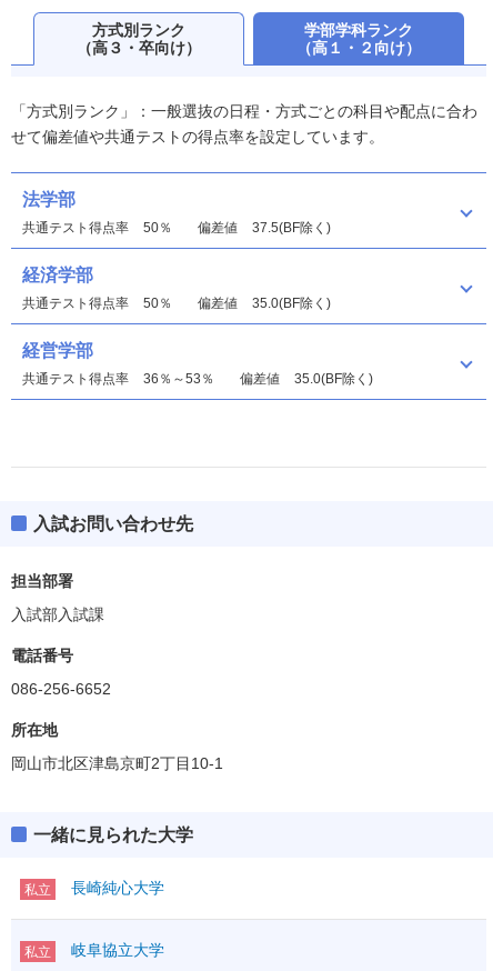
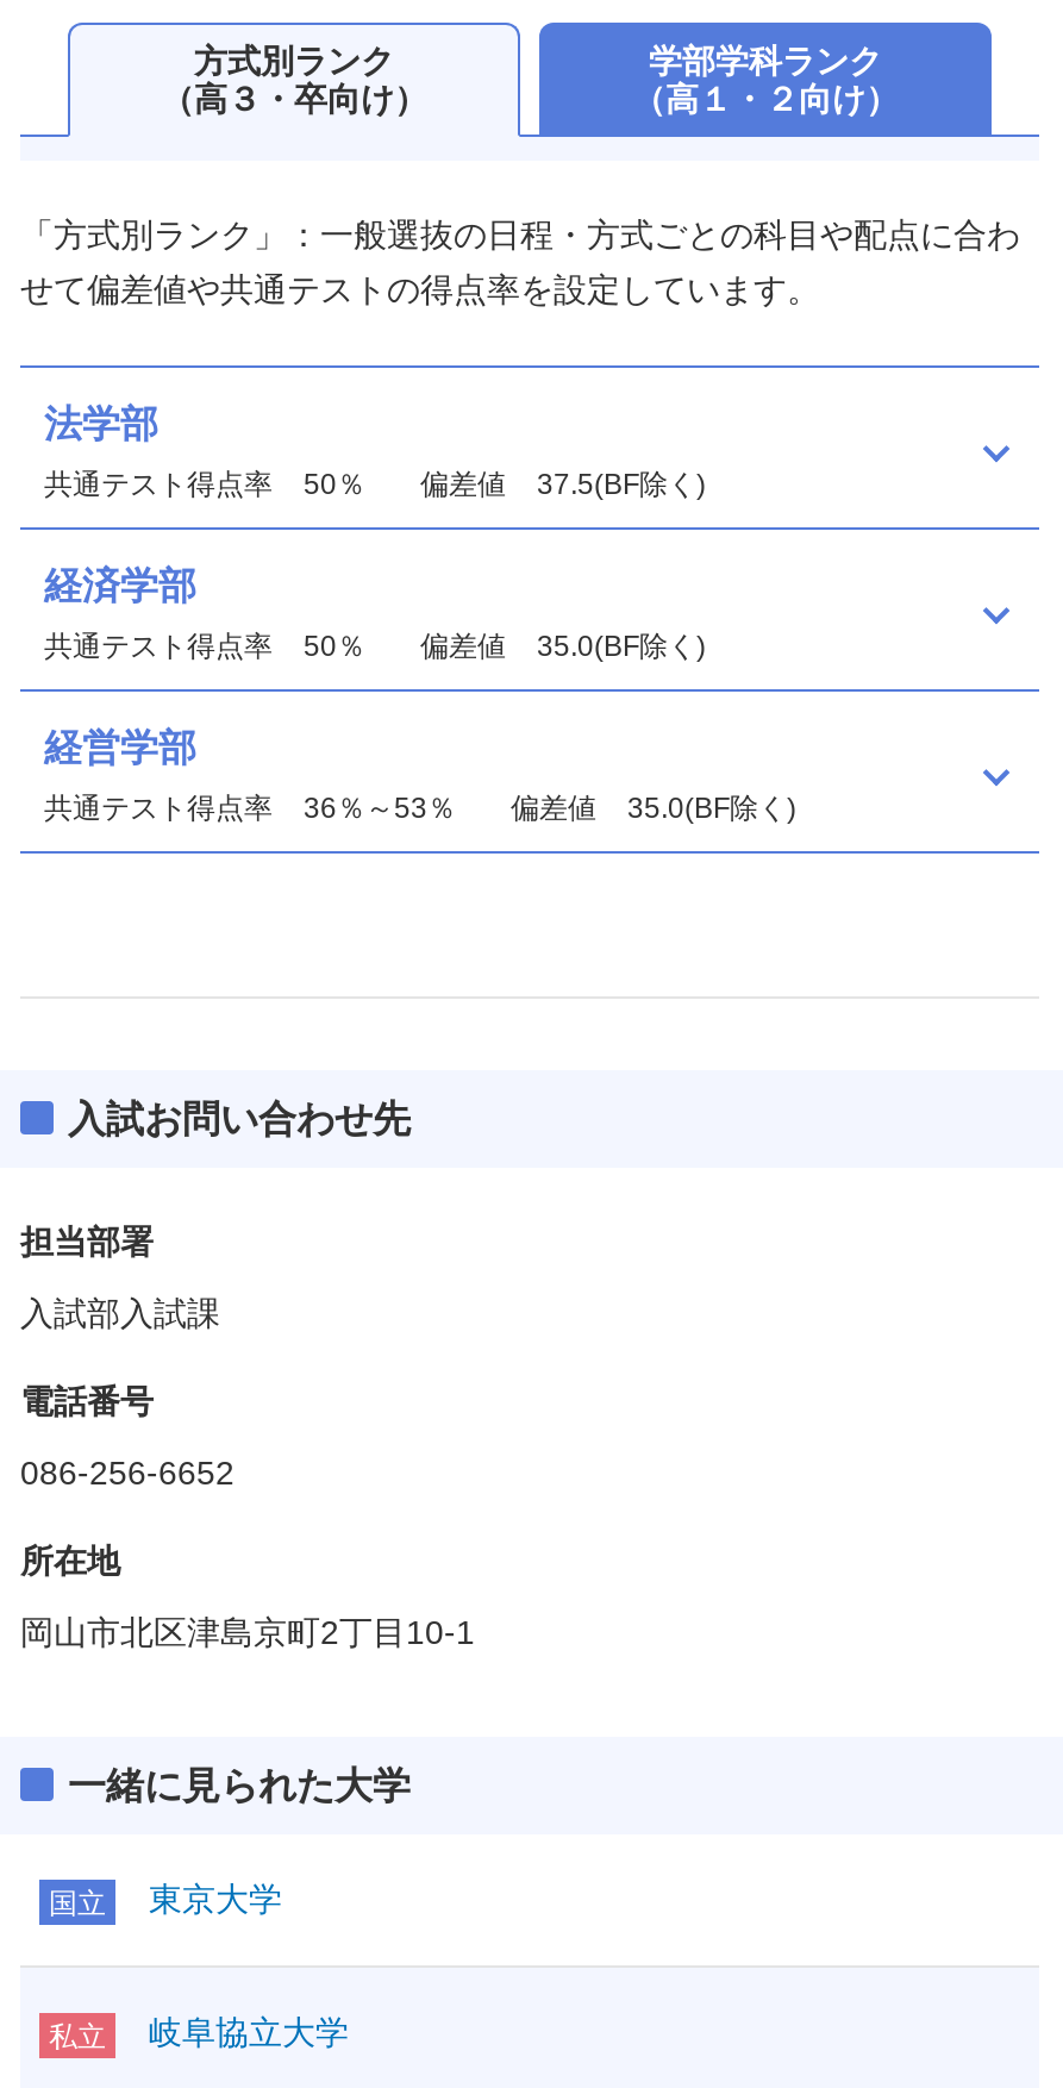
[24,879,164,897] 私立 | 長崎純心大学 -> [49,1880,282,1920] 国立 | 東京大学

